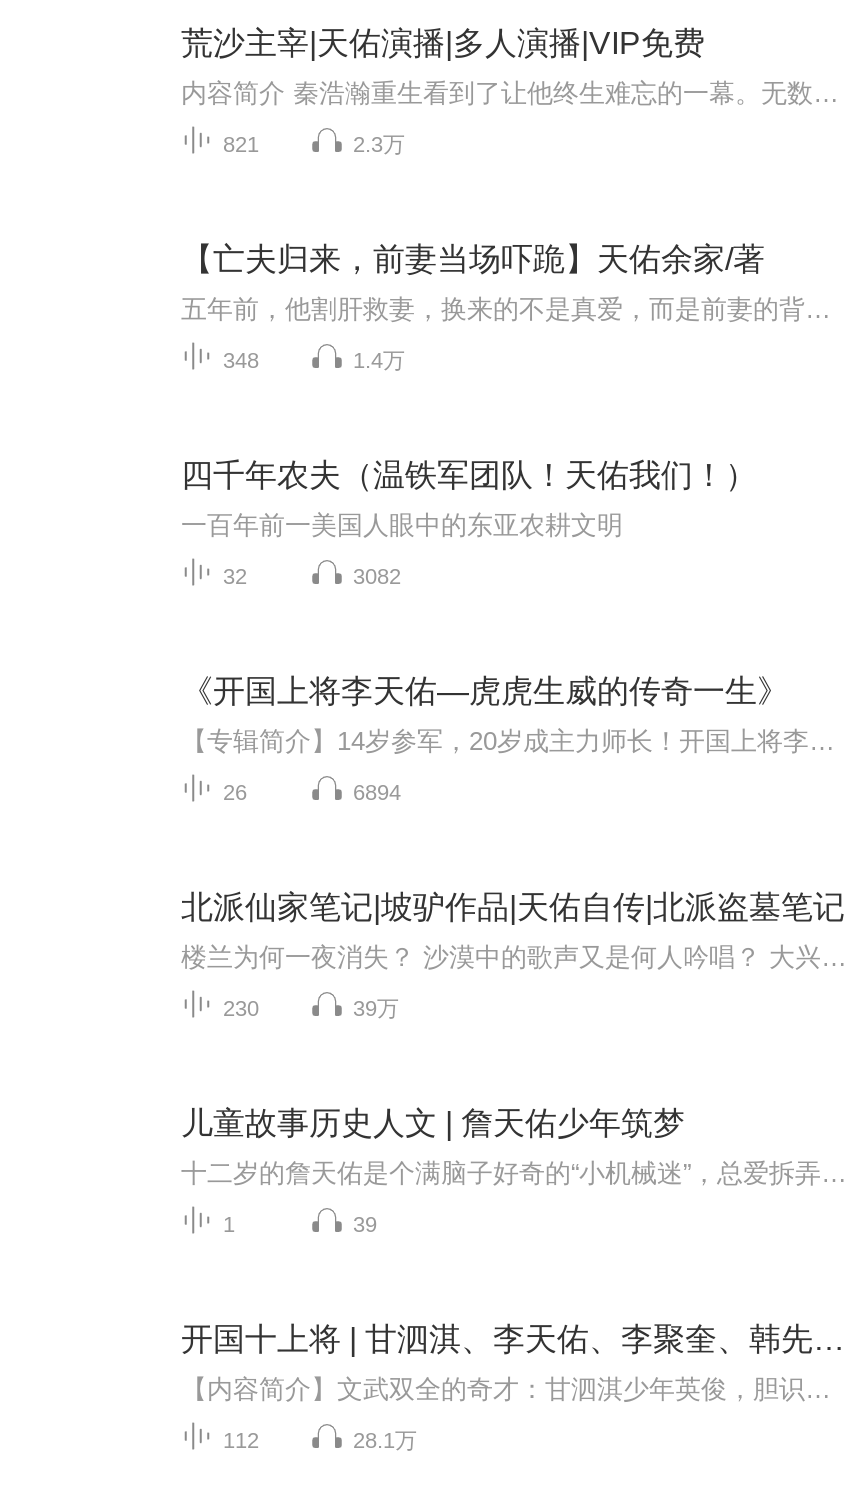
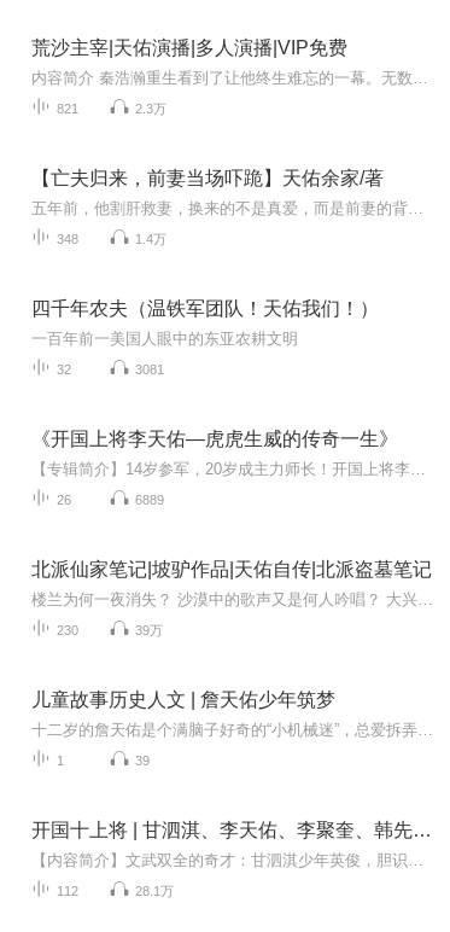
[353,564,401,588] 3082 -> [135,362,164,376] 3081
[353,780,401,804] 6894 -> [135,492,164,507] 6889

